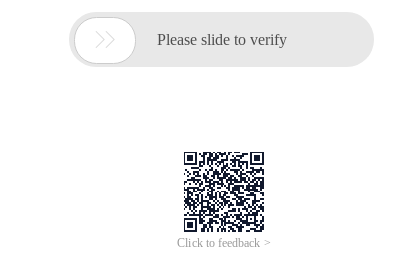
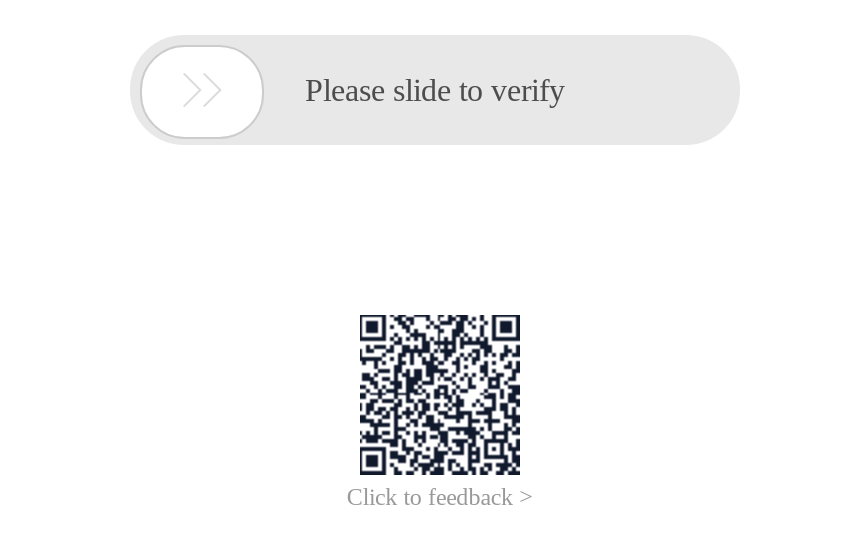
[184,152,265,233] [image] -> [360,313,522,477] [image]

